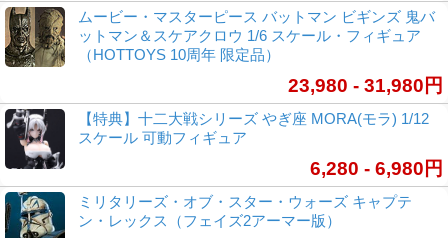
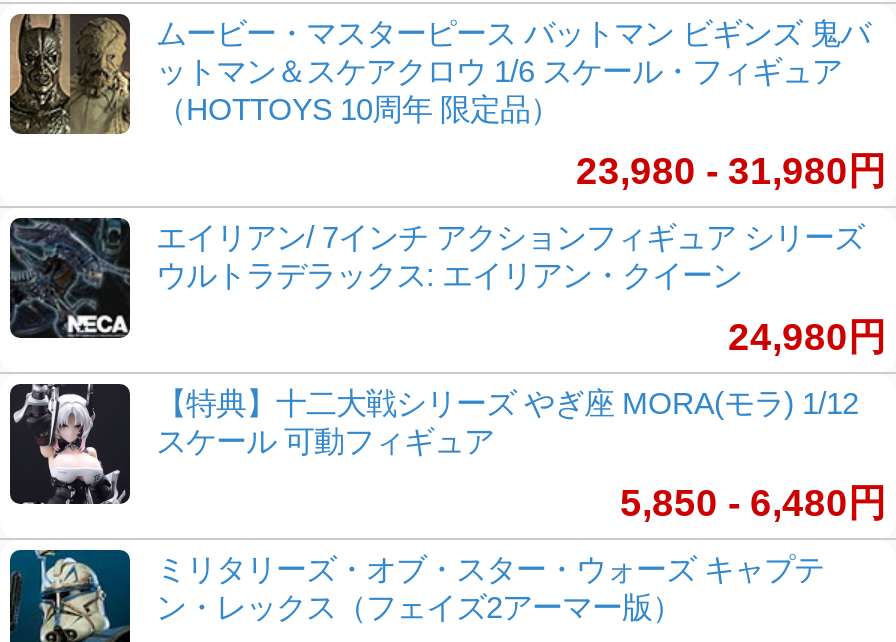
none -> [10,218,886,359] [image] | エイリアン/ 7インチ アクションフィギュア シリーズ | ウルトラデラックス: エイリアン・クイーン | 24,980円
[310,158,443,179] 6,280 - 6,980円 -> [620,483,886,525] 5,850 - 6,480円

